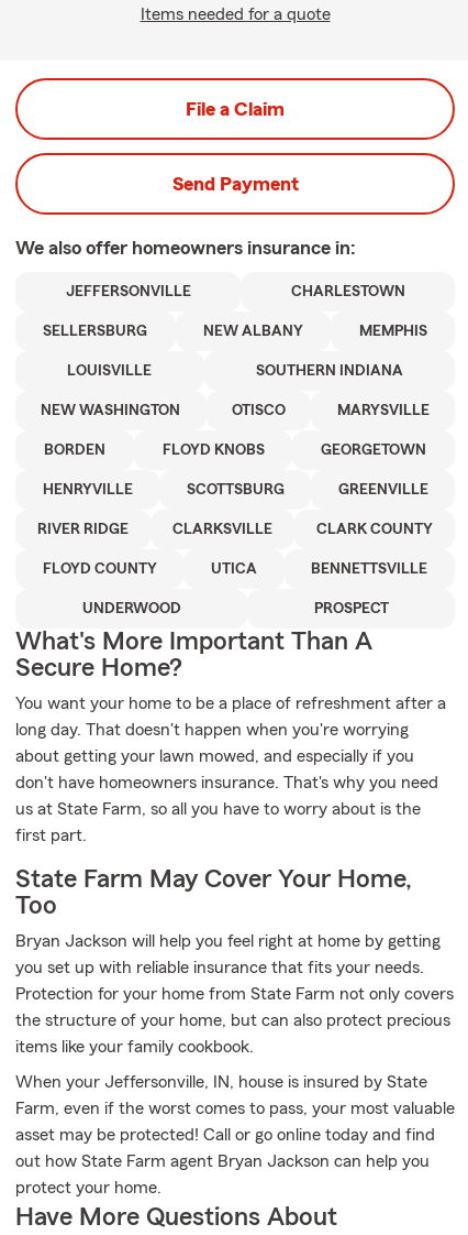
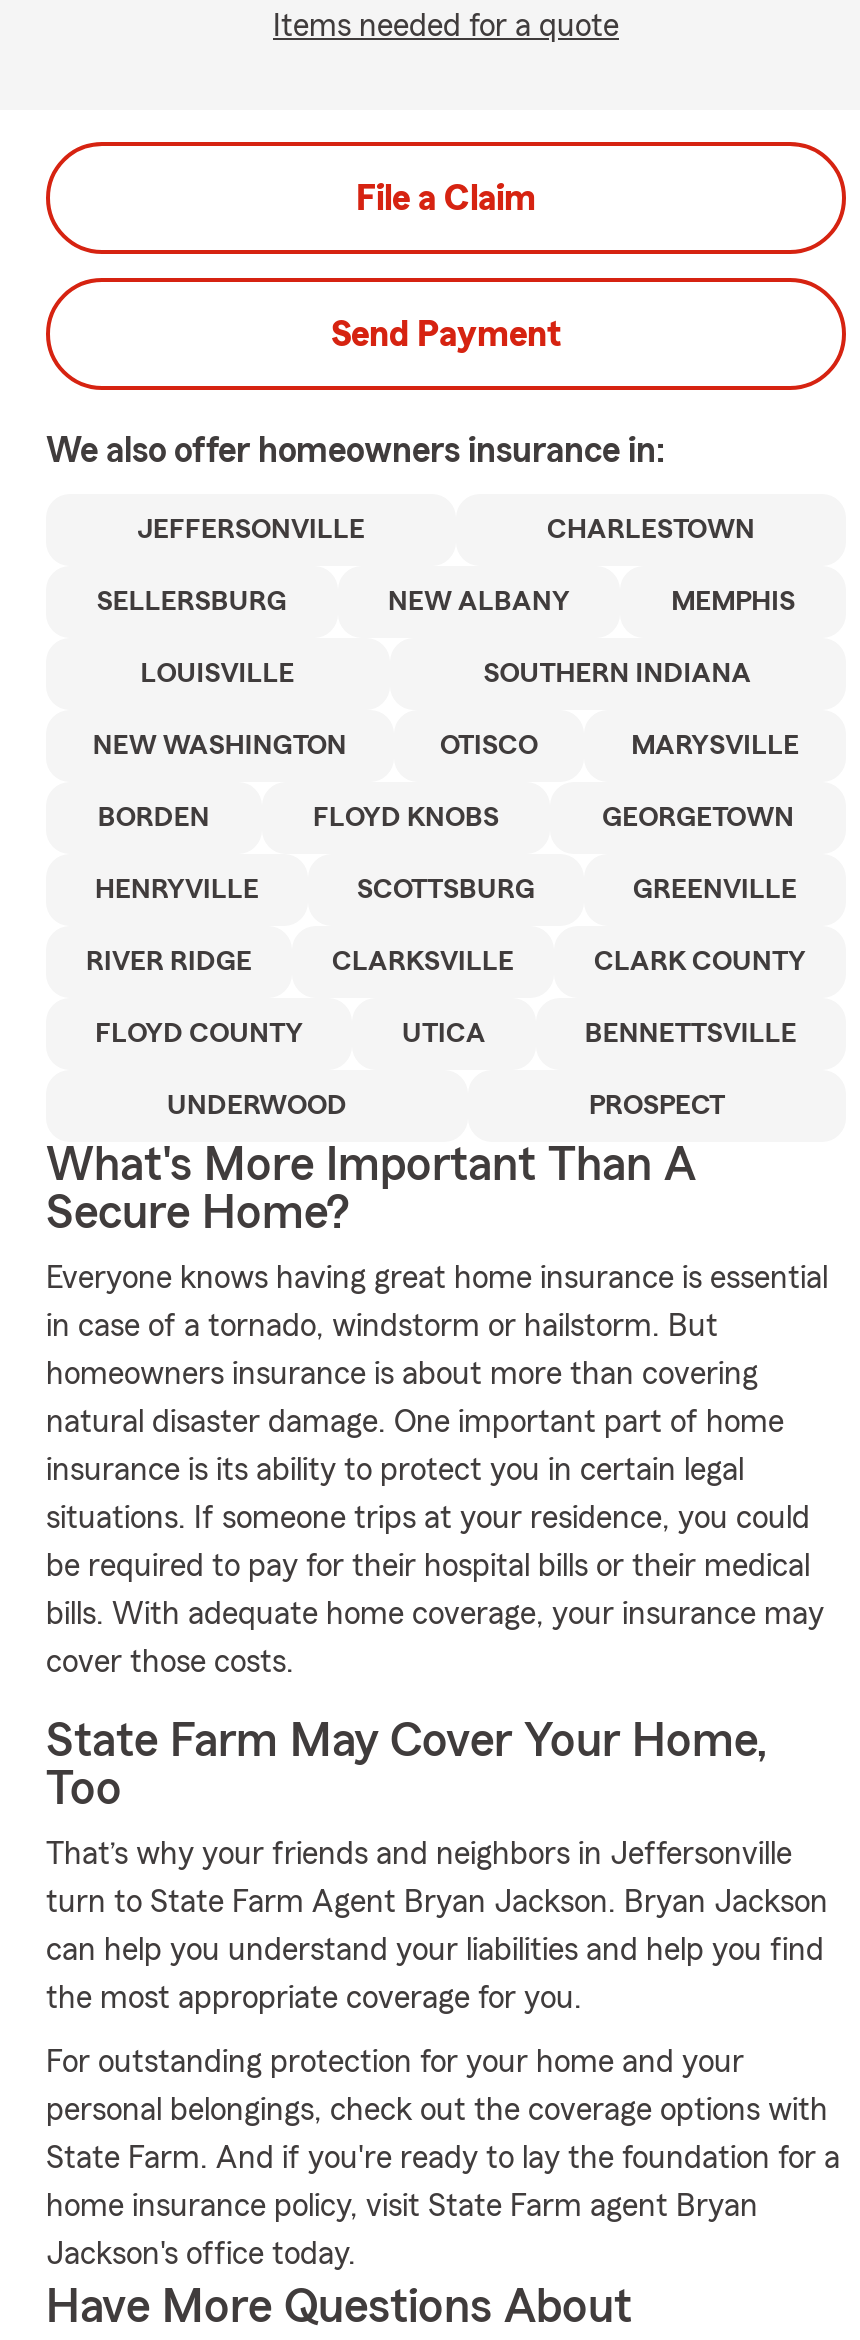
[15,695,446,844] You want your home to be a place of refreshment after a | long day. That doesn't happen when you're worrying | about getting your lawn mowed, and especially if you | don't have homeowners insurance. That's why you need | us at State Farm, so all you have to worry about is the | first part. -> [46,1262,828,1678] Everyone knows having great home insurance is essential | in case of a tornado, windstorm or hailstorm. But | homeowners insurance is about more than covering | natural disaster damage. One important part of home | insurance is its ability to protect you in certain legal | situations. If someone trips at your residence, you could | be required to pay for their hospital bills or their medical | bills. With adequate home coverage, your insurance may | cover those costs.
moved [15,866,412,919] -> [46,1718,768,1814]: State Farm May Cover Your Home, | Too
[15,932,455,1196] Bryan Jackson will help you feel right at home by getting | you set up with reliable insurance that fits your needs. | Protection for your home from State Farm not only covers | the structure of your home, but can also protect precious | items like your family cookbook. | When your Jeffersonville, IN, house is insured by State | Farm, even if the worst comes to pass, your most valuable | asset may be protected! Call or go online today and find | out how State Farm agent Bryan Jackson can help you | protect your home. -> [46,1838,840,2270] That’s why your friends and neighbors in Jeffersonville | turn to State Farm Agent Bryan Jackson. Bryan Jackson | can help you understand your liabilities and help you find | the most appropriate coverage for you. | For outstanding protection for your home and your | personal belongings, check out the coverage options with | State Farm. And if you're ready to lay the foundation for a | home insurance policy, visit State Farm agent Bryan | Jackson's office today.

